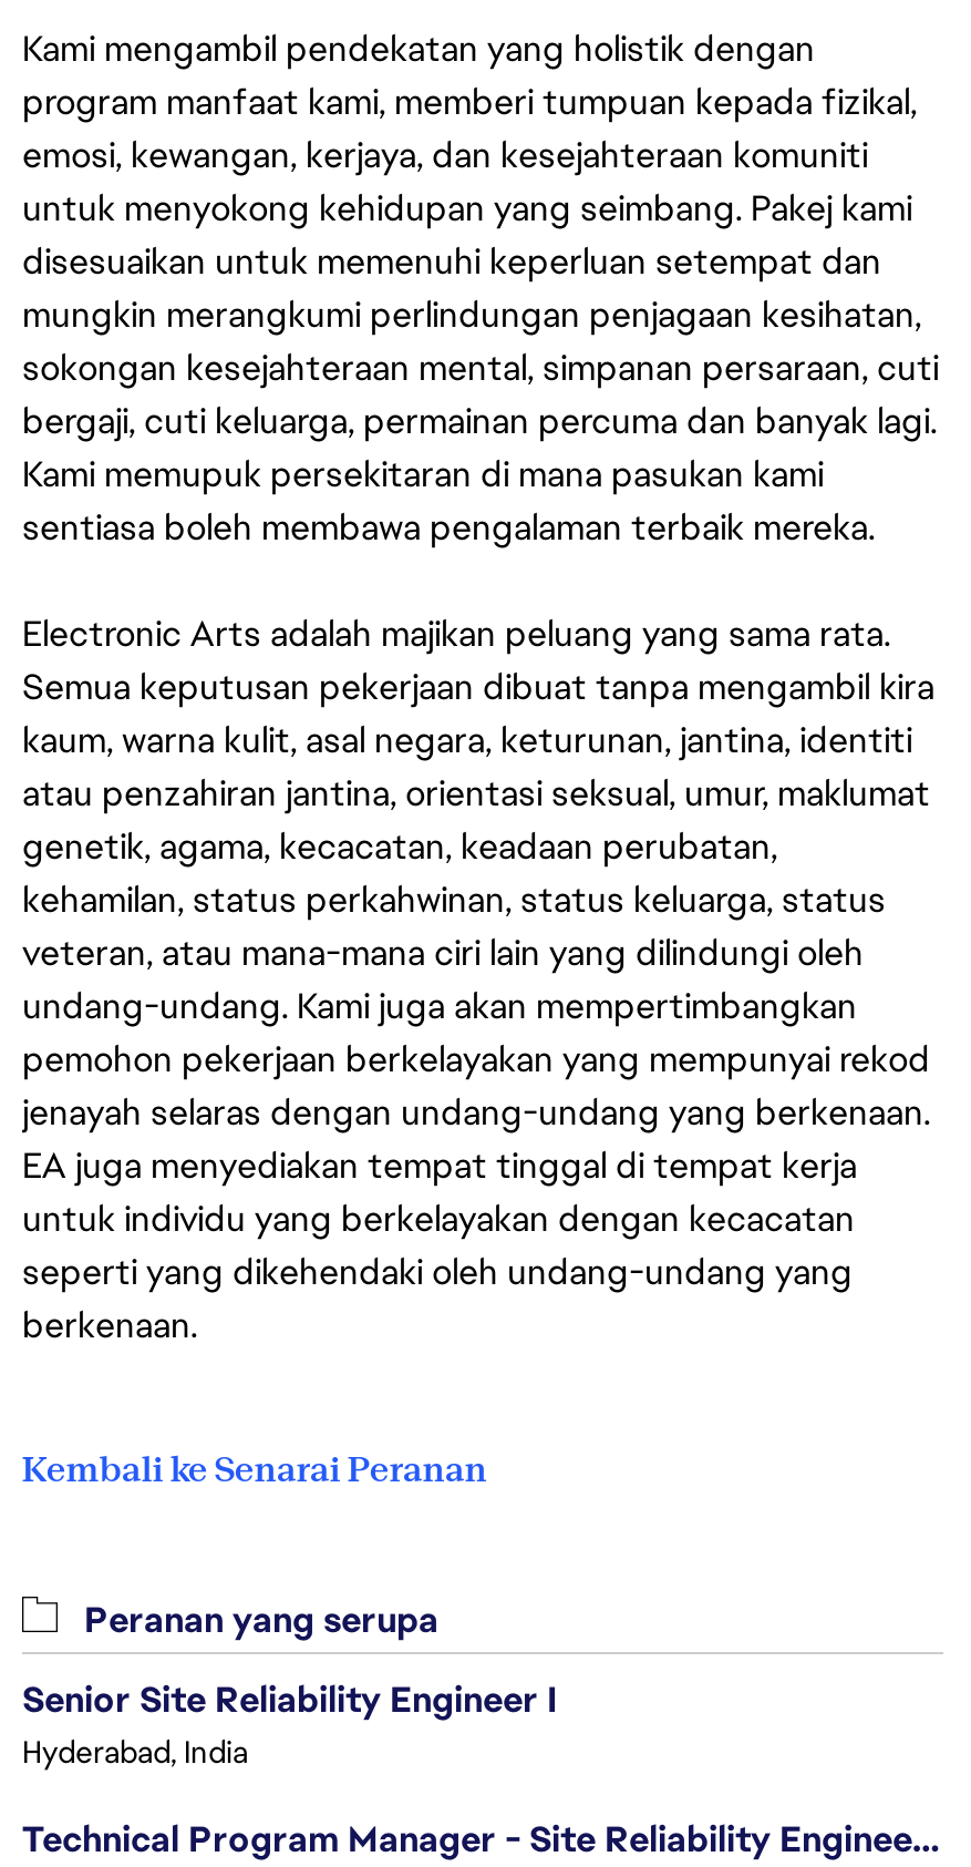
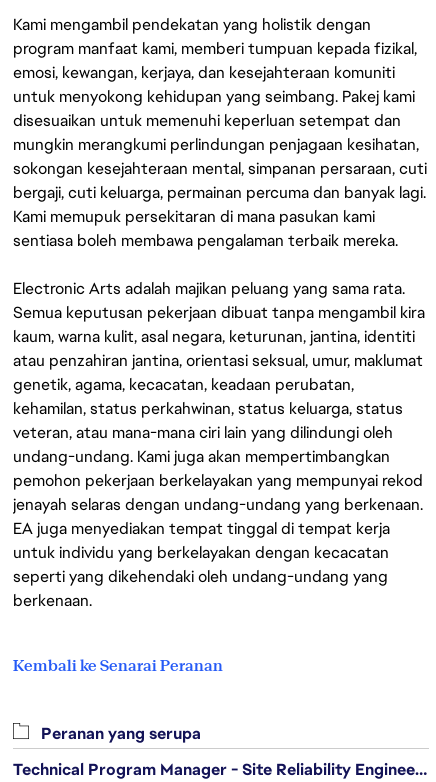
[22,1676,558,1771] Senior Site Reliability Engineer I | Hyderabad, India -> none

